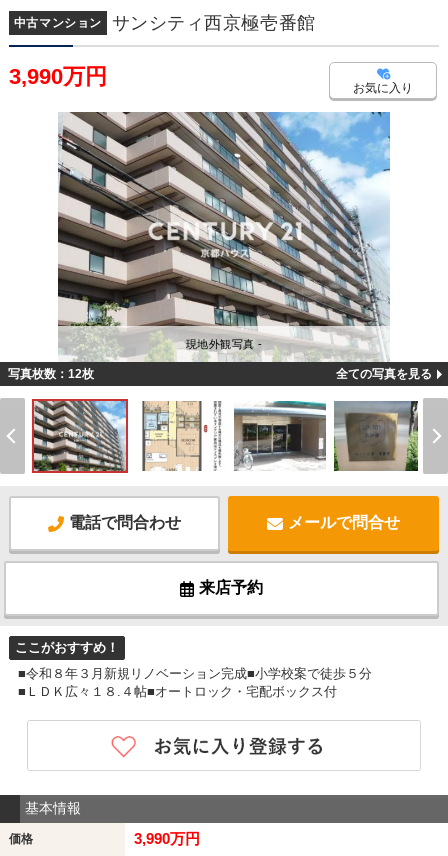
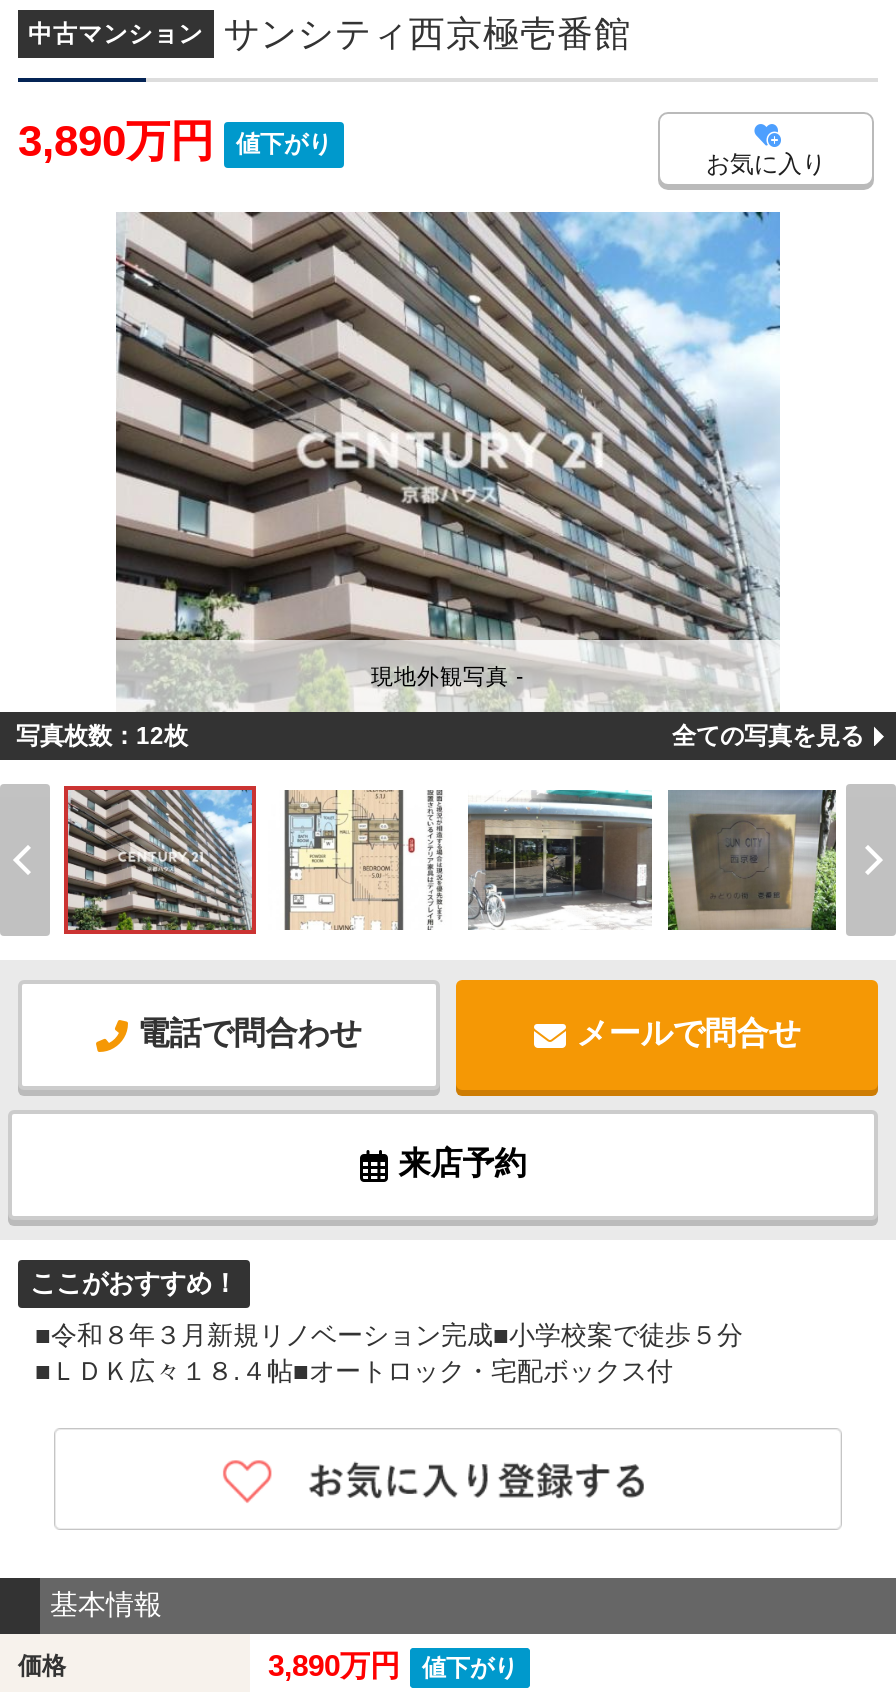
[9,64,107,89] 3,990万円 -> [18,116,332,166] 3,890万円 | 値下がり
[134,830,200,847] 3,990万円 -> [268,1648,518,1682] 3,890万円 | 値下がり

